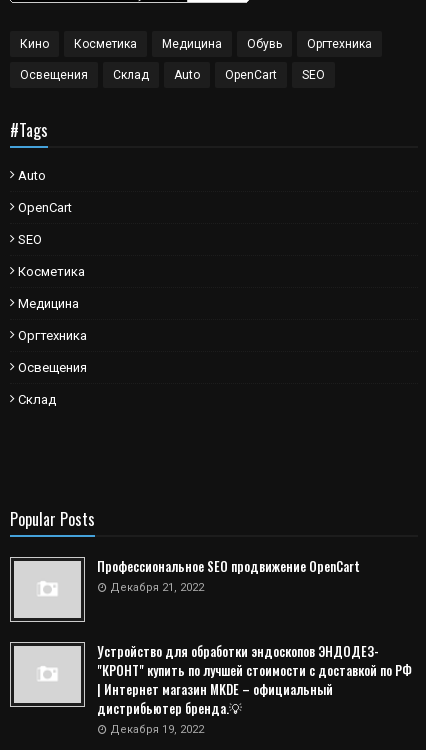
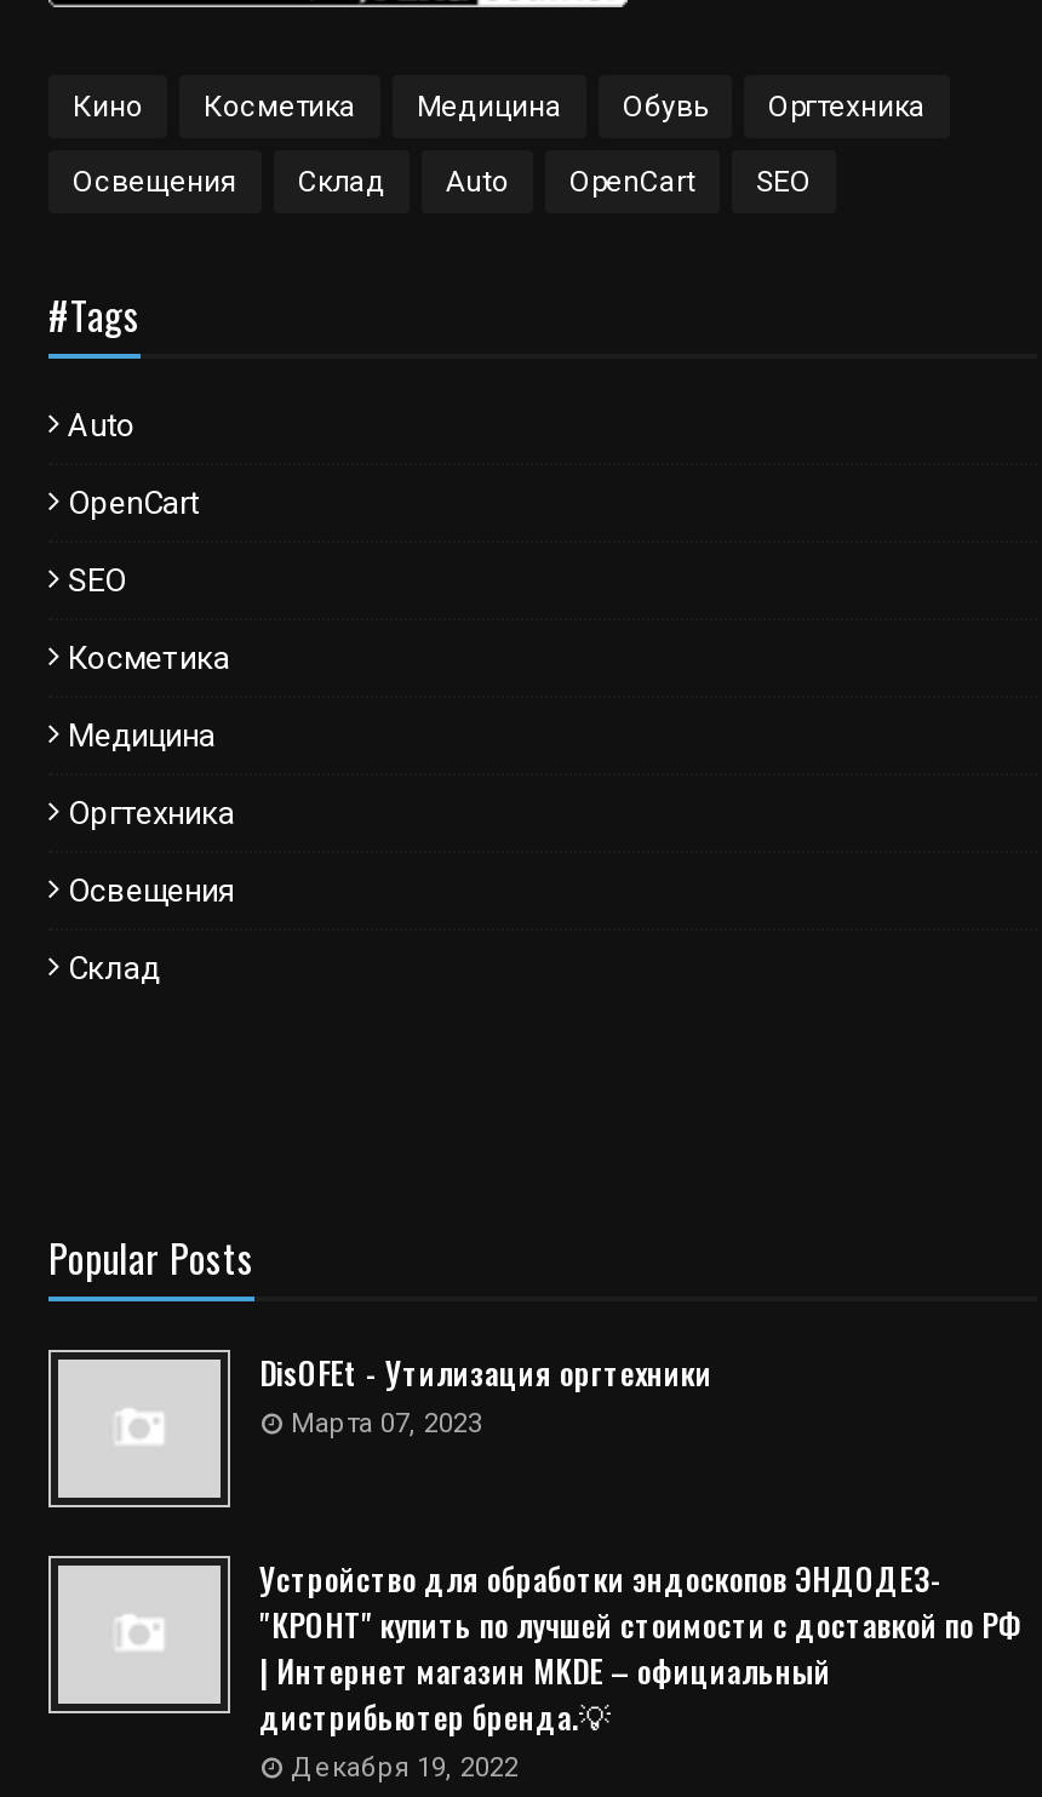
[97,556,360,594] Профессиональное SEO продвижение OpenCart | Декабря 21, 2022 -> [259,1348,712,1440] DisOFEt - Утилизация оргтехники | Марта 07, 2023

